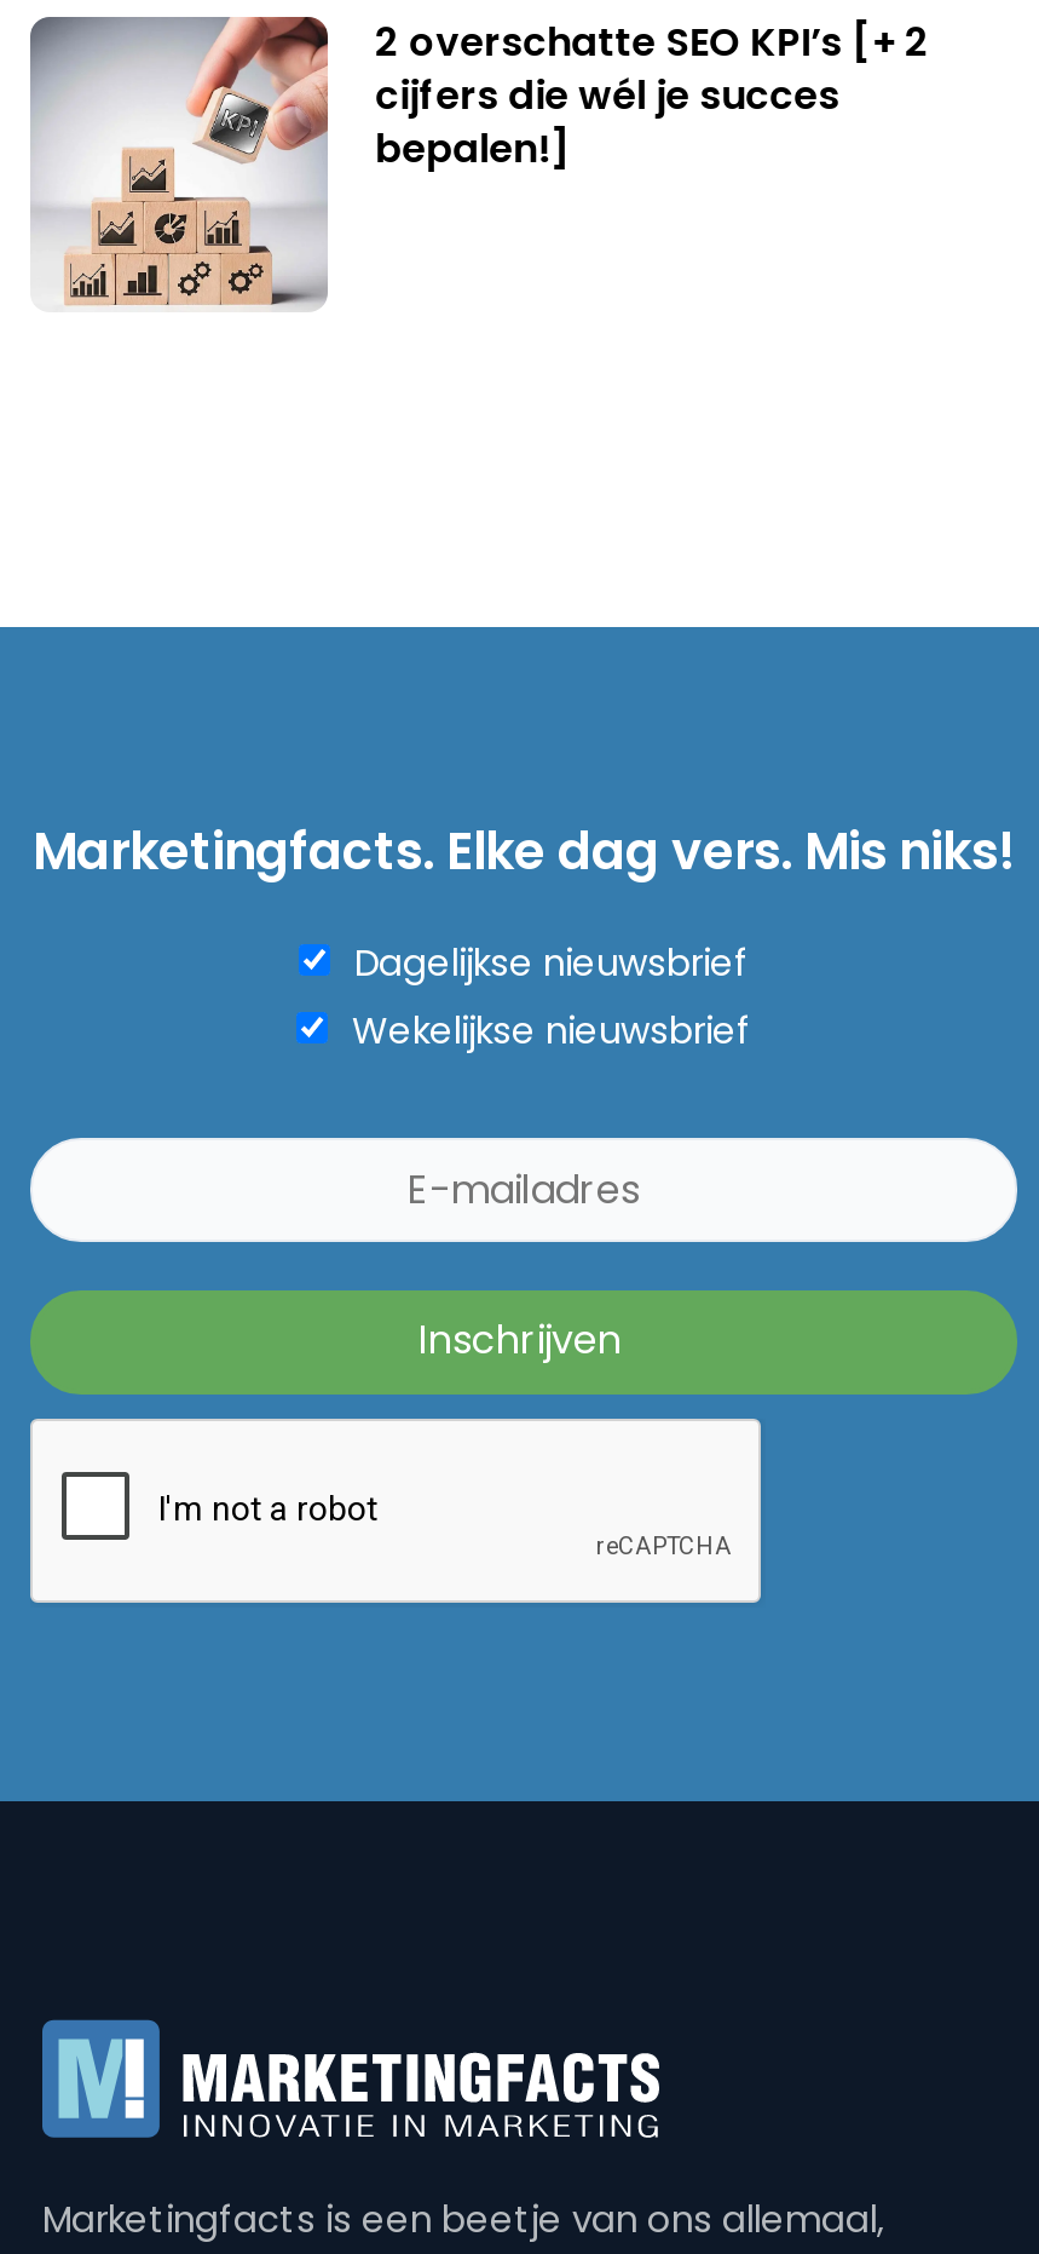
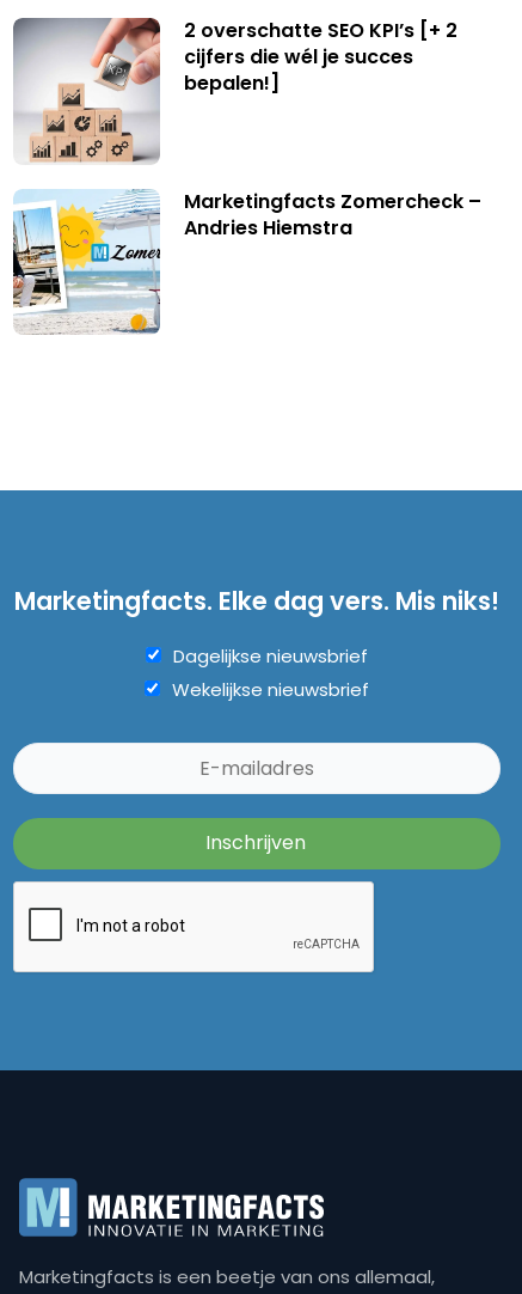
none -> [12,187,481,334] [image] | Marketingfacts Zomercheck – | Andries Hiemstra

